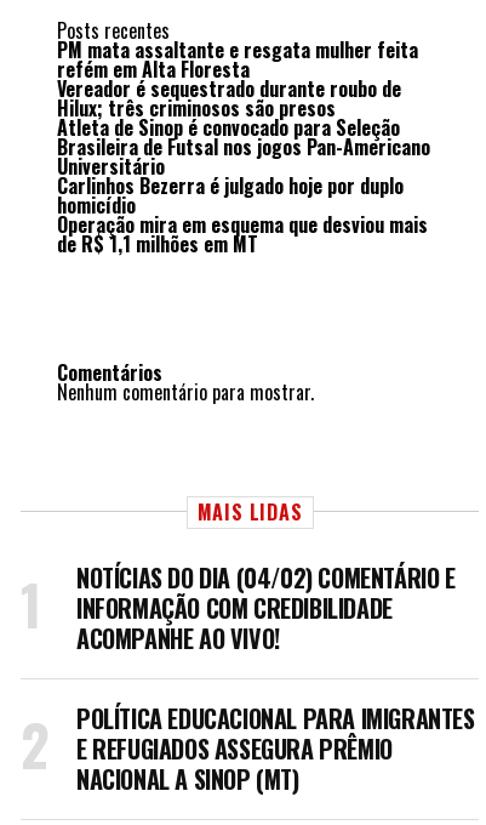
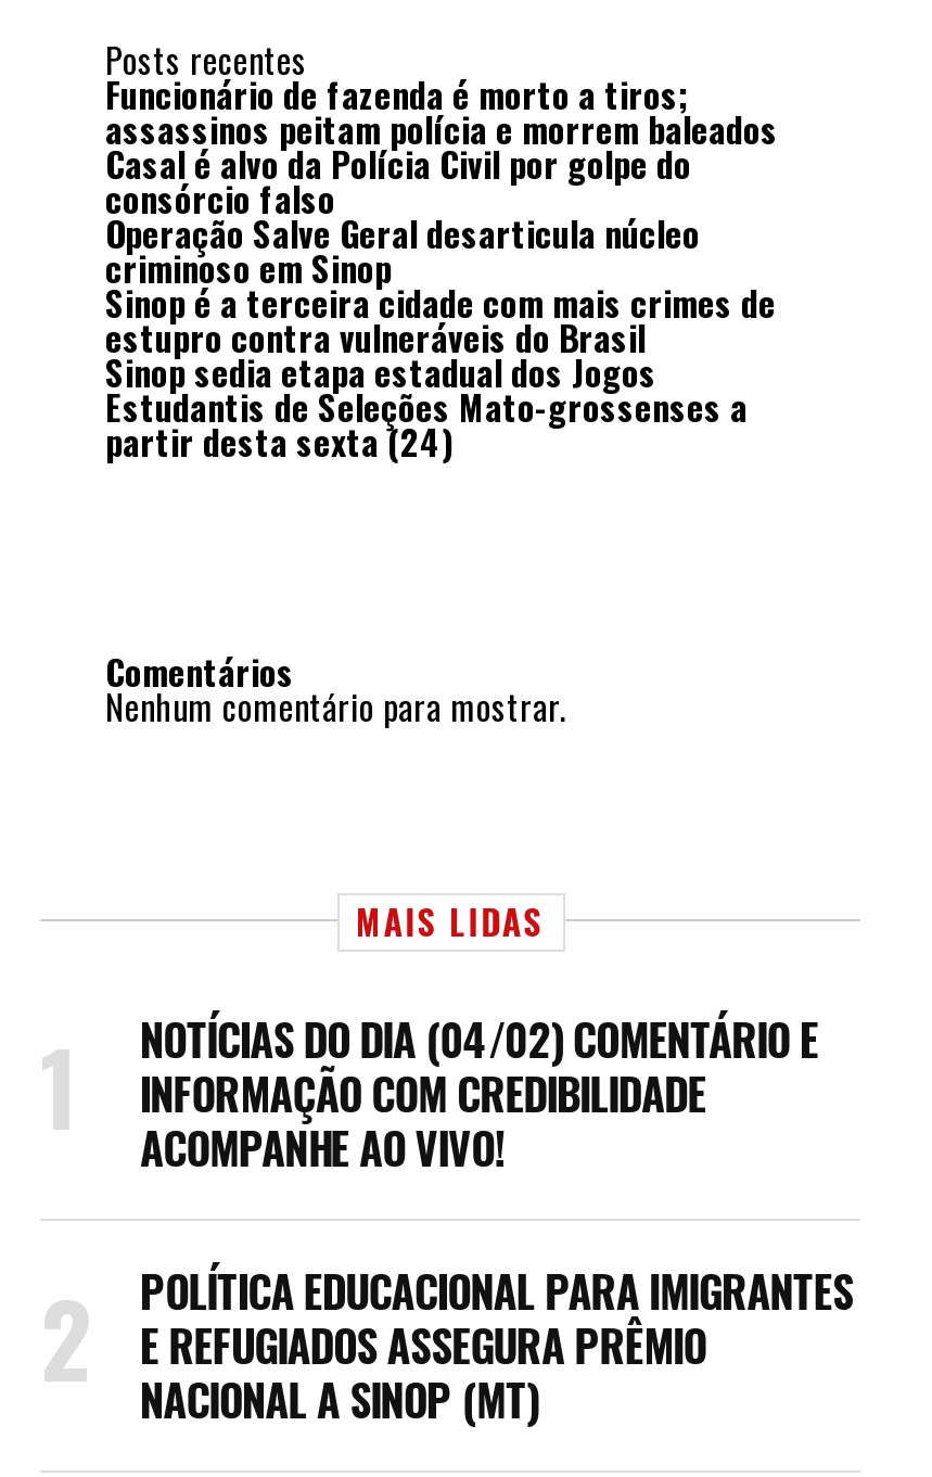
[57,36,430,259] PM mata assaltante e resgata mulher feita | refém em Alta Floresta | Vereador é sequestrado durante roubo de | Hilux; três criminosos são presos | Atleta de Sinop é convocado para Seleção | Brasileira de Futsal nos jogos Pan-Americano | Universitário | Carlinhos Bezerra é julgado hoje por duplo | homicídio | Operação mira em esquema que desviou mais | de R$ 1,1 milhões em MT -> [105,69,778,469] Funcionário de fazenda é morto a tiros; | assassinos peitam polícia e morrem baleados | Casal é alvo da Polícia Civil por golpe do | consórcio falso | Operação Salve Geral desarticula núcleo | criminoso em Sinop | Sinop é a terceira cidade com mais crimes de | estupro contra vulneráveis do Brasil | Sinop sedia etapa estadual dos Jogos | Estudantis de Seleções Mato-grossenses a | partir desta sexta (24)

